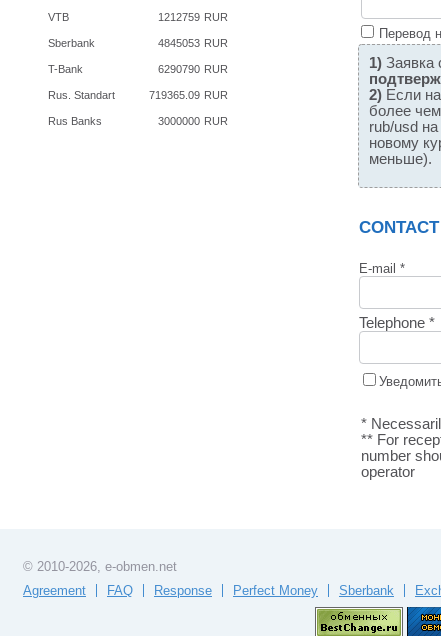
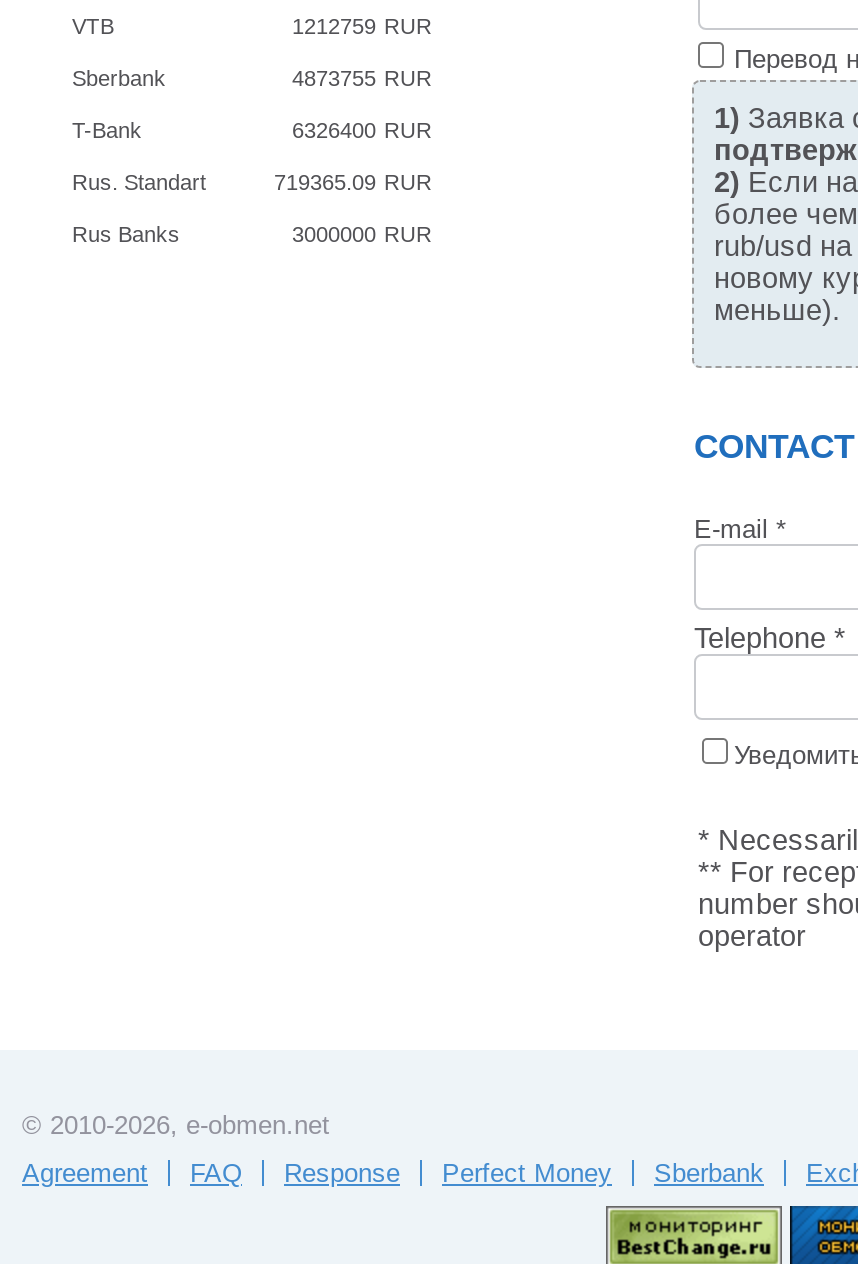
[158,37,228,49] 4845053 RUR -> [292,66,432,90] 4873755 RUR
[158,63,228,75] 6290790 RUR -> [292,118,432,142] 6326400 RUR

